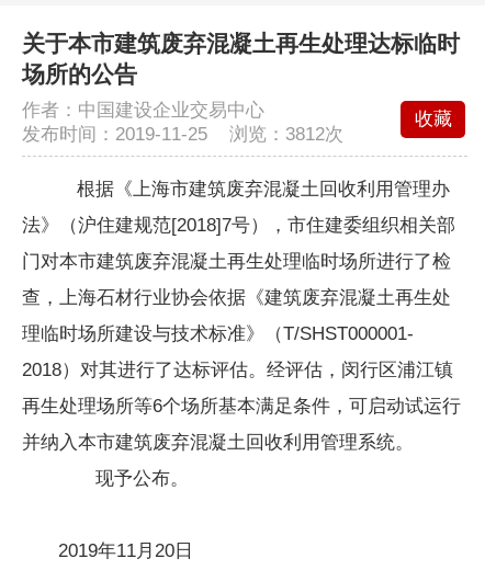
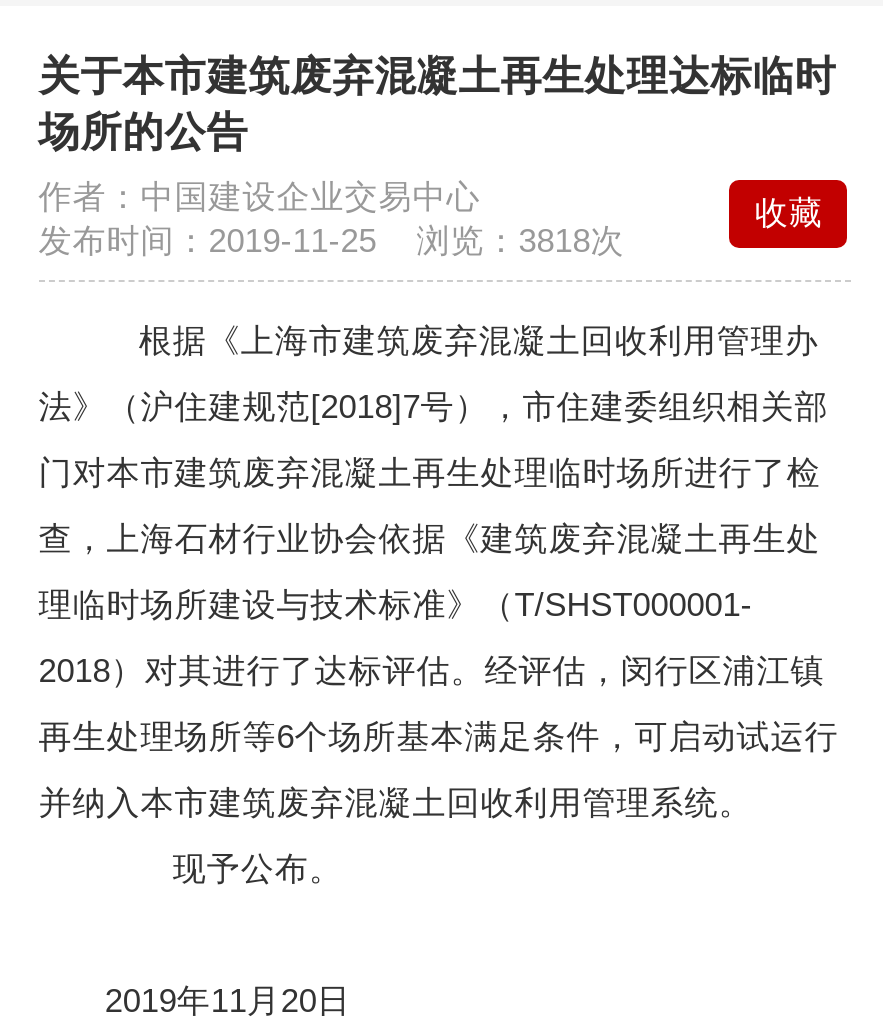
[22,124,343,144] 发布时间：2019-11-25 浏览：3812次 -> [38,222,624,260] 发布时间：2019-11-25 浏览：3818次

